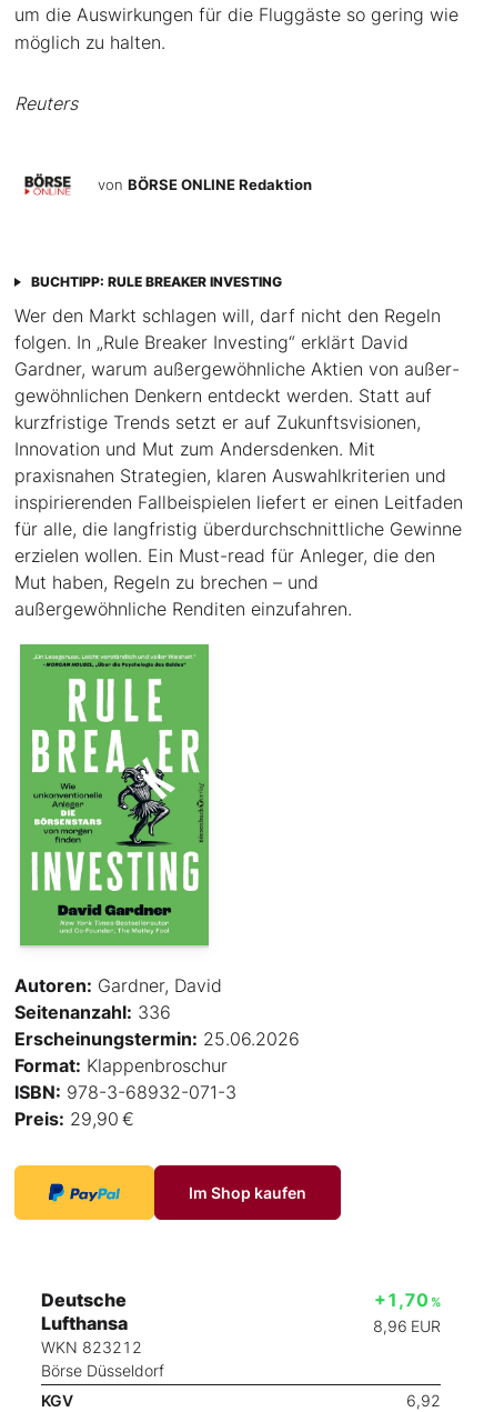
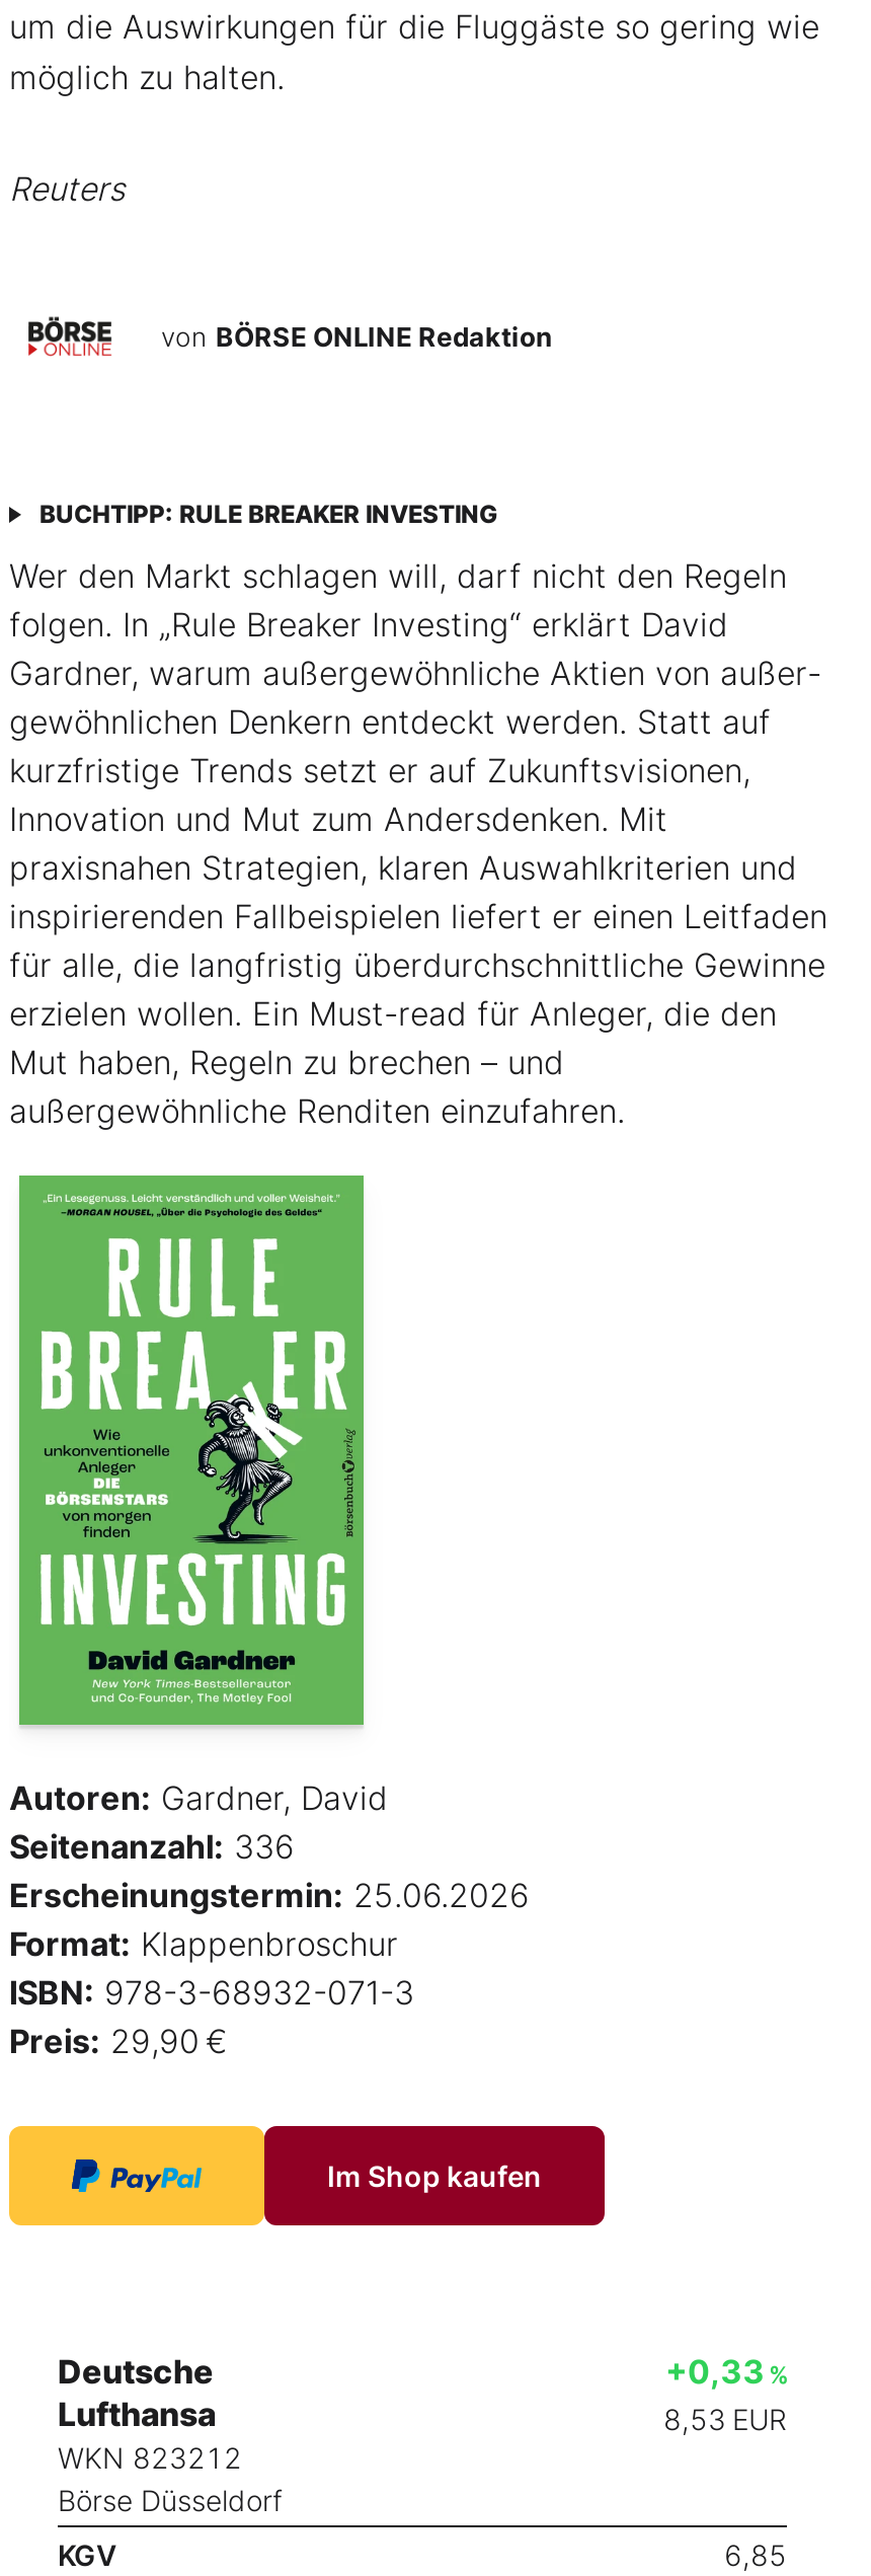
[374,1289,441,1311] +1,70 % -> [665,2351,787,2392] +0,33 %
[373,1316,441,1335] 8,96 EUR -> [663,2402,787,2436] 8,53 EUR
[406,1391,441,1410] 6,92 -> [724,2537,787,2572] 6,85

